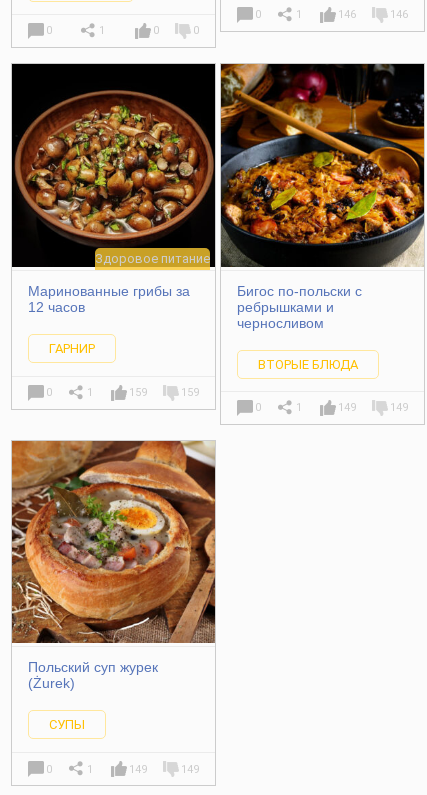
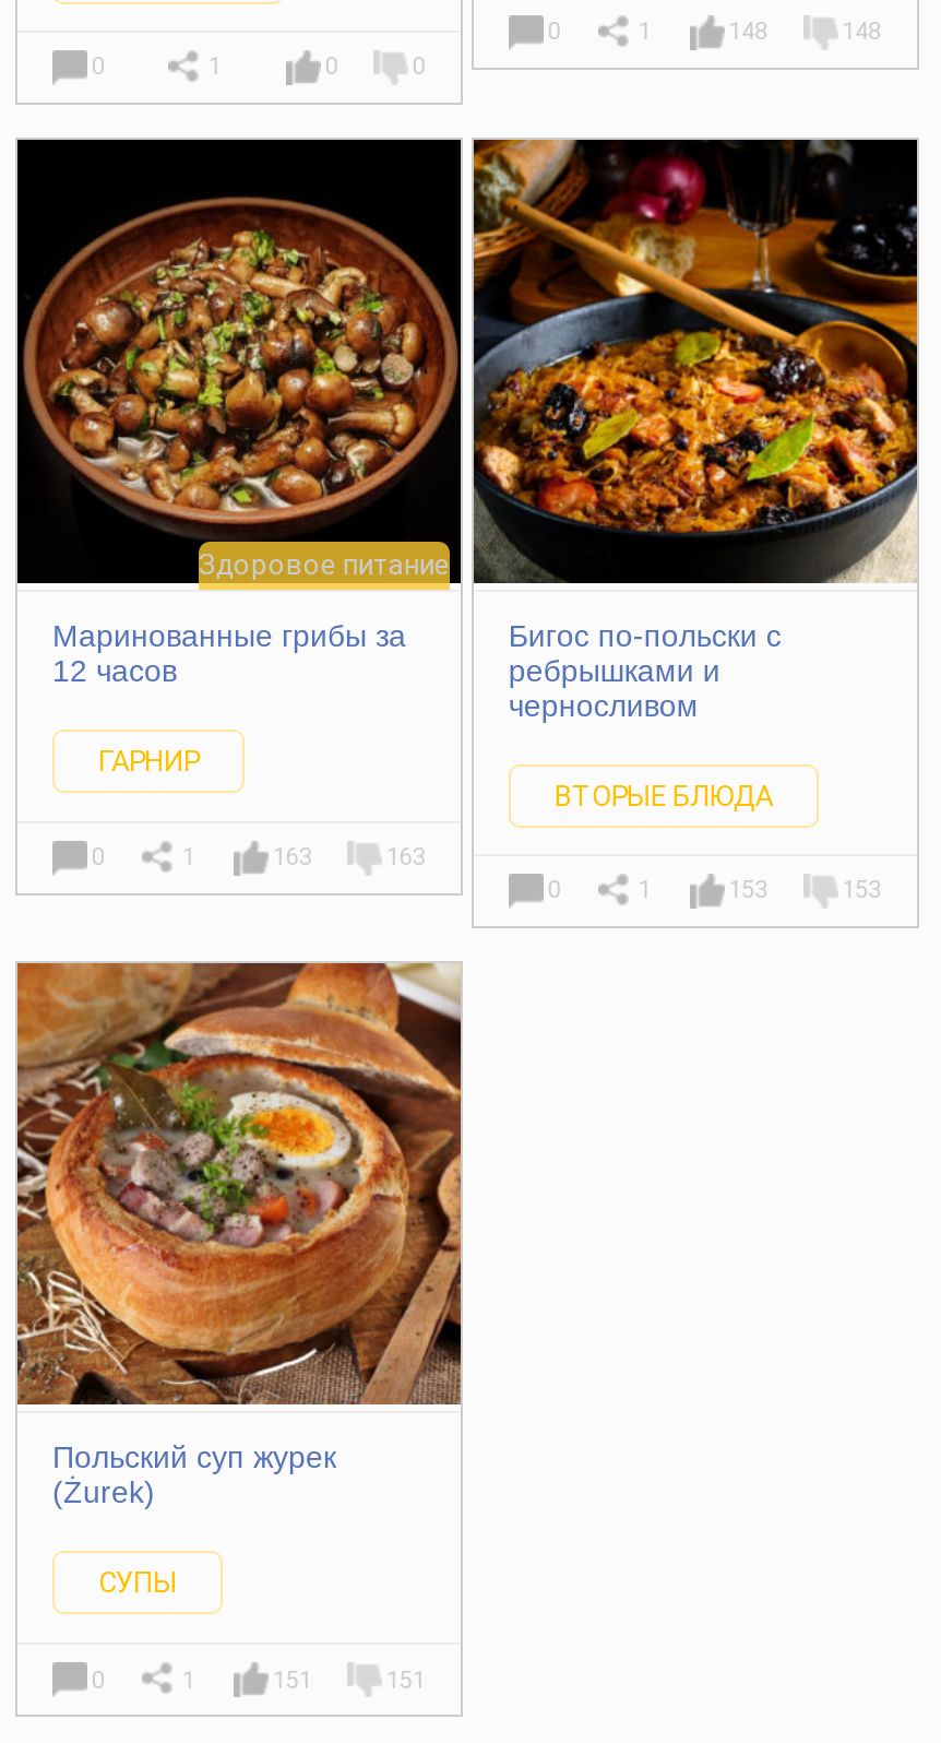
[338,8,356,21] 146 -> [728,18,768,47] 148
[390,8,408,21] 146 -> [842,18,881,47] 148
[129,386,147,399] 159 -> [272,843,312,872] 163
[181,386,199,399] 159 -> [386,843,425,872] 163
[338,401,356,414] 149 -> [728,876,768,904] 153
[390,401,408,414] 149 -> [842,876,881,904] 153
[129,763,147,776] 149 -> [272,1666,312,1695] 151
[181,763,199,776] 149 -> [386,1666,425,1695] 151

